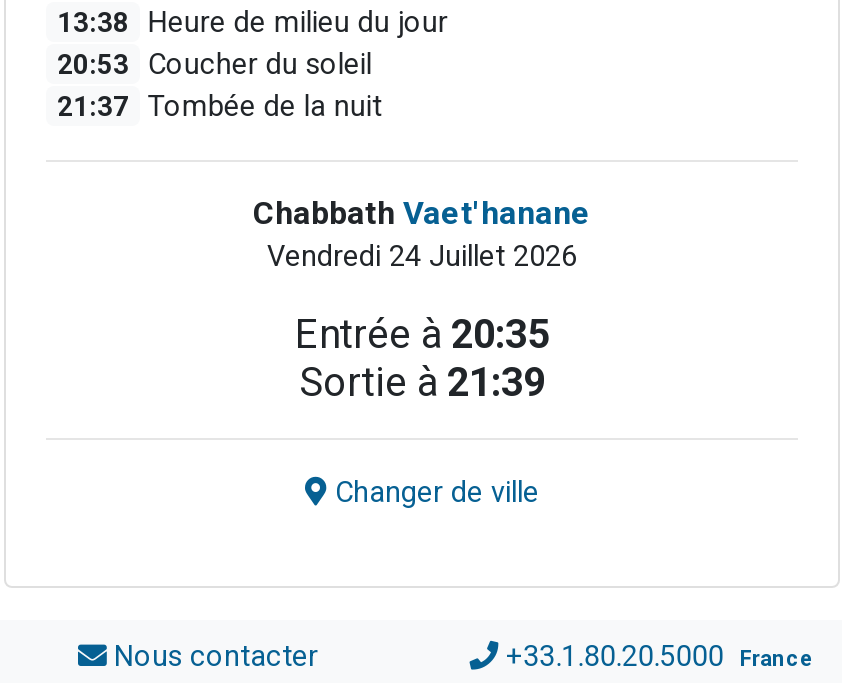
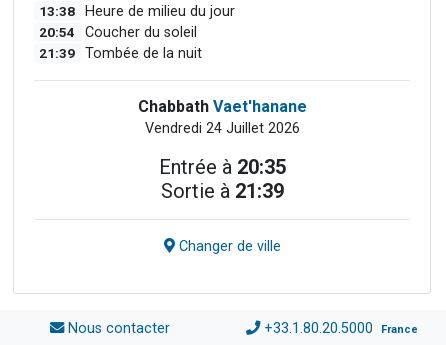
[57,47,372,81] 20:53 Coucher du soleil -> [39,24,197,41] 20:54 Coucher du soleil
[57,89,382,123] 21:37 Tombée de la nuit -> [39,45,202,62] 21:39 Tombée de la nuit

